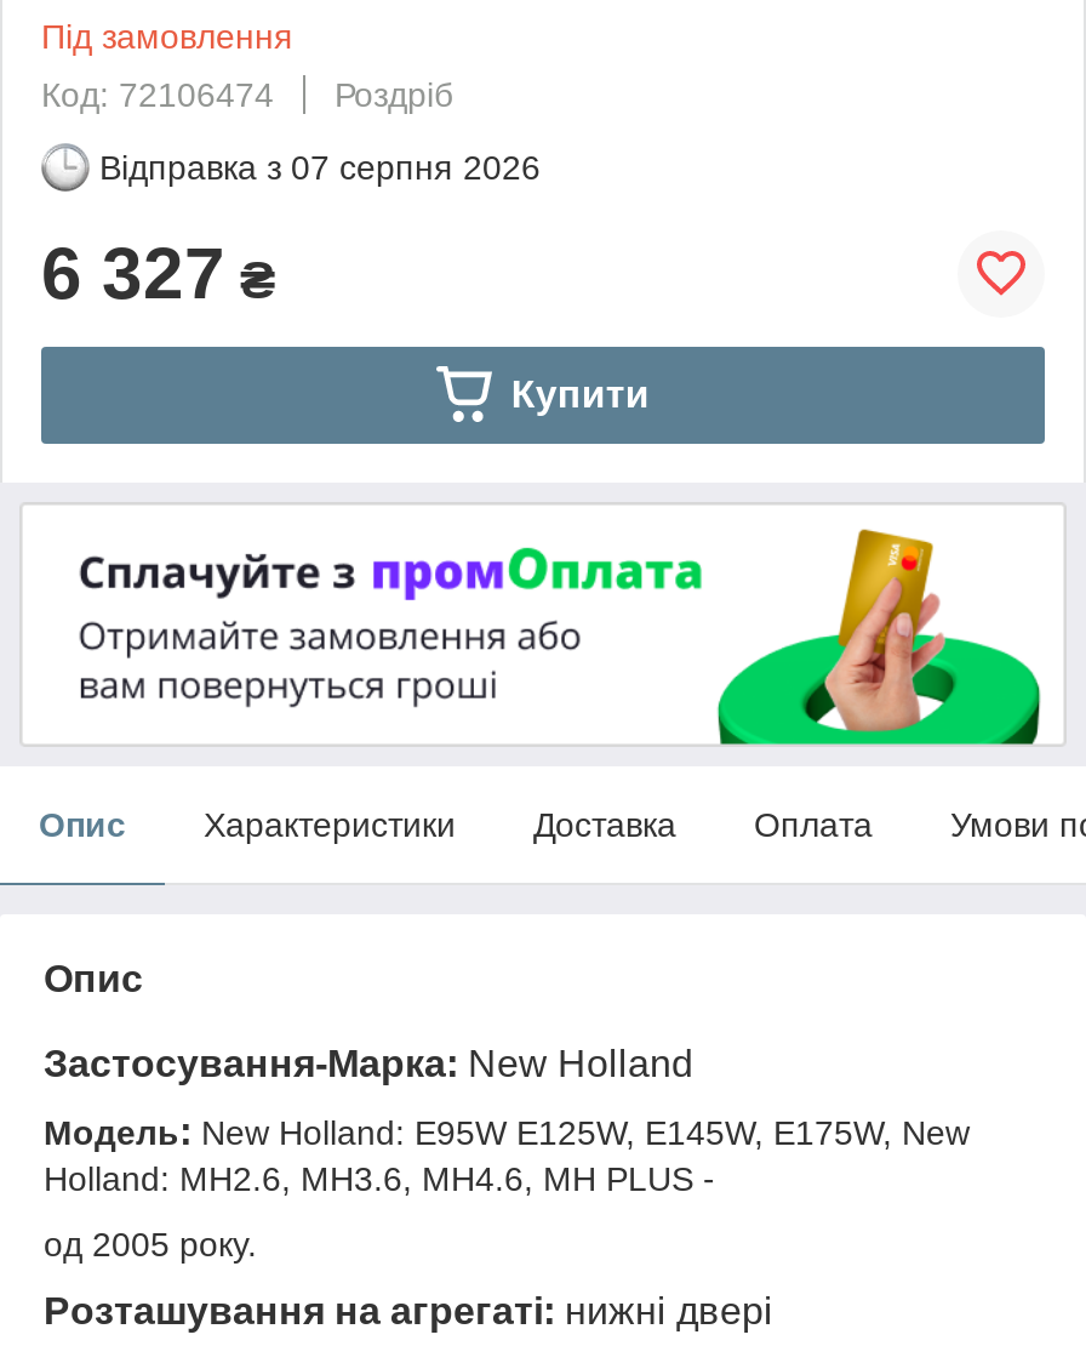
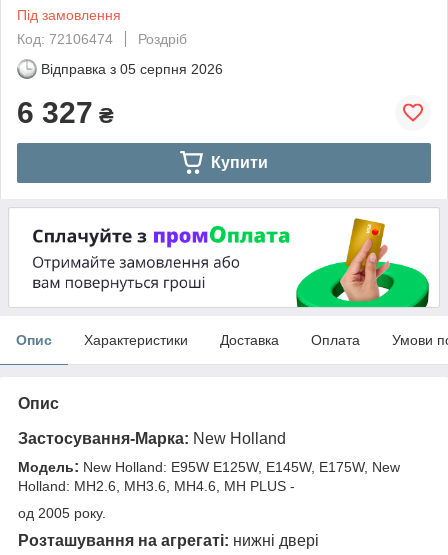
[99,147,541,186] Відправка з 07 серпня 2026 -> [41,61,223,77] Відправка з 05 серпня 2026

